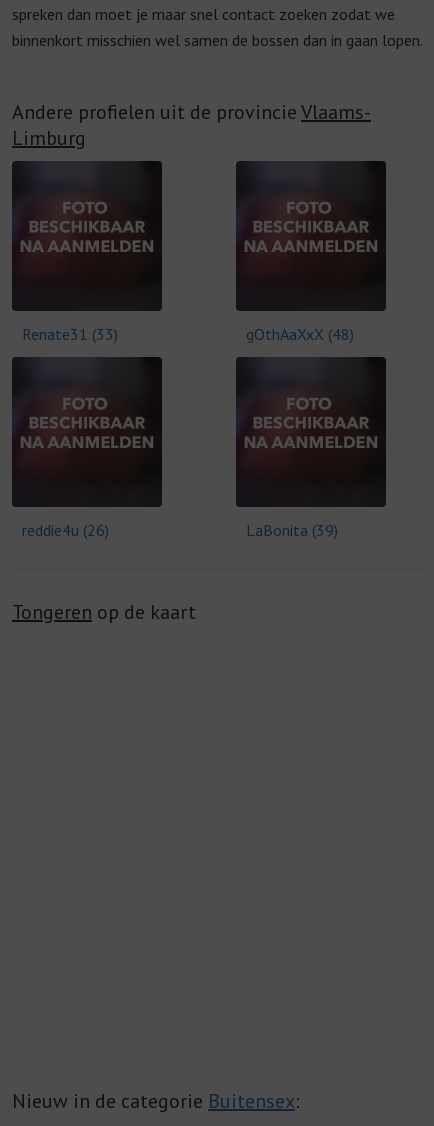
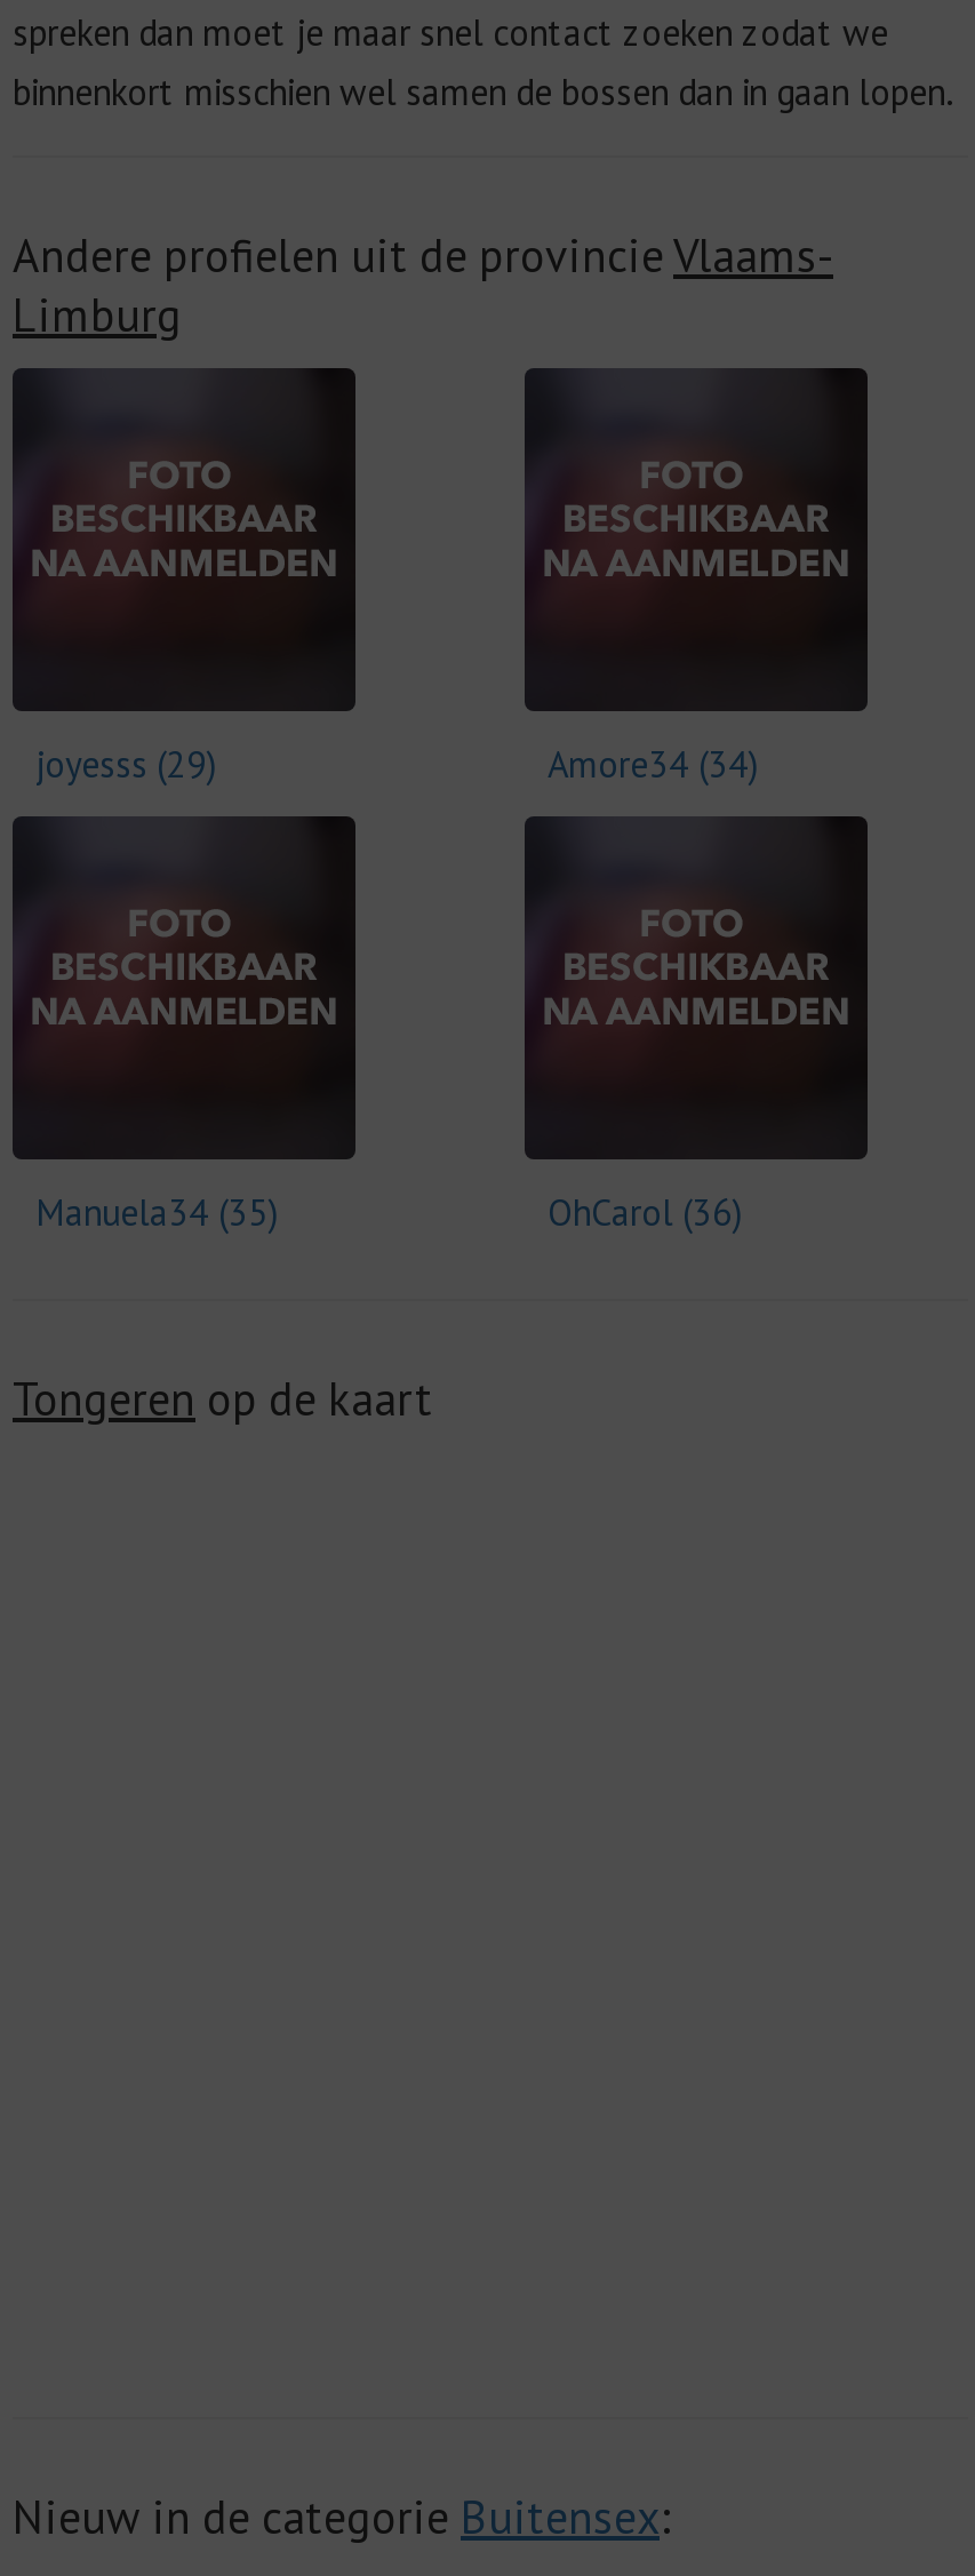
[22,324,354,344] Renate31 (33) | gOthAaXxX (48) -> [35,741,758,787] joyesss (29) | Amore34 (34)
[22,520,338,540] reddie4u (26) | LaBonita (39) -> [35,1189,742,1235] Manuela34 (35) | OhCarol (36)

